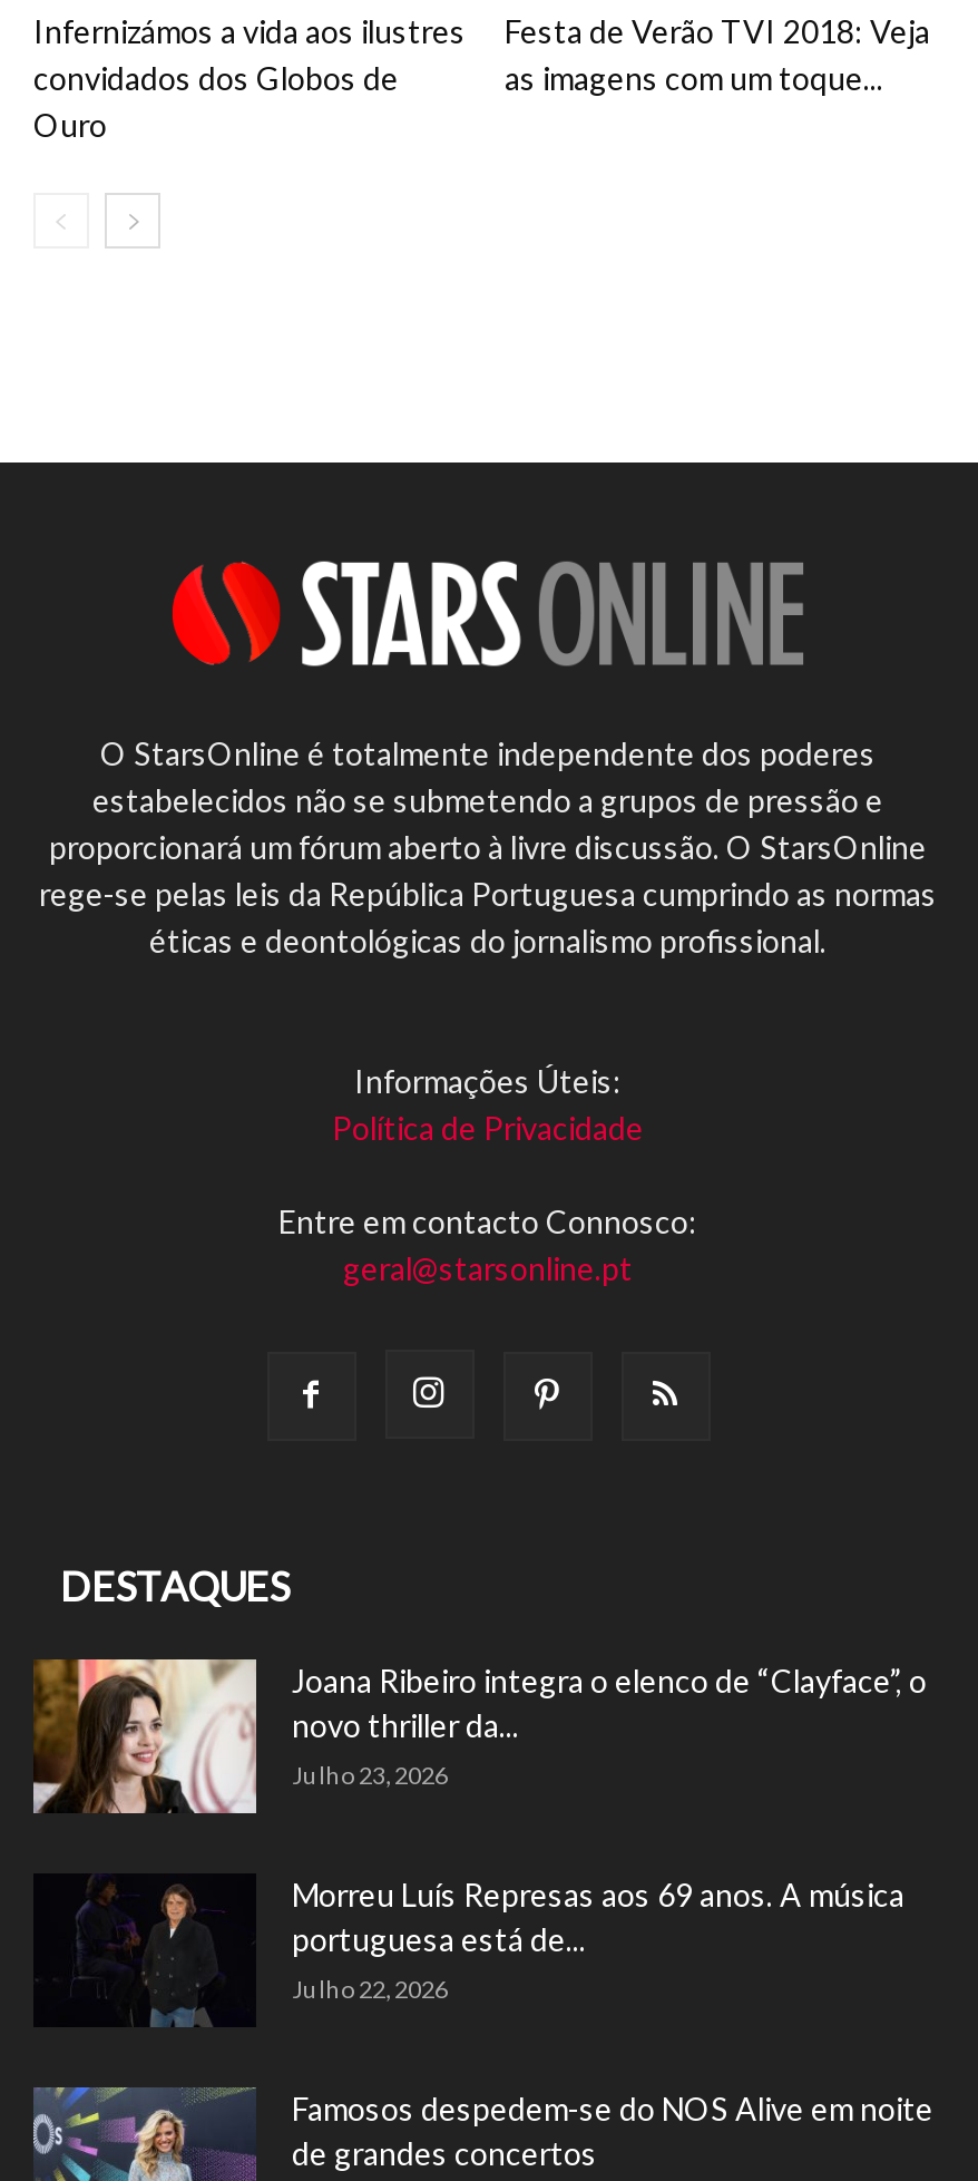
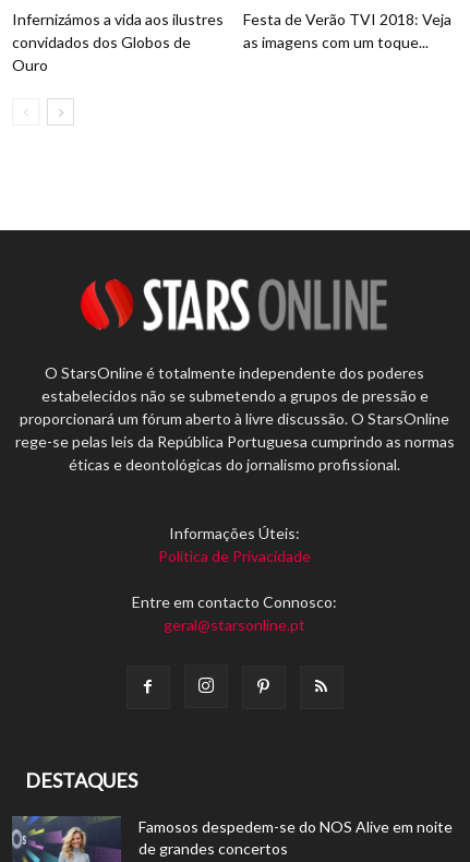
[31,1657,927,2003] [image] | Joana Ribeiro integra o elenco de “Clayface”, o | novo thriller da... | Julho 23, 2026 | Morreu Luís Represas aos 69 anos. A música | portuguesa está de... | Julho 22, 2026 -> none
[38,1878,256,2029] [image] -> none

